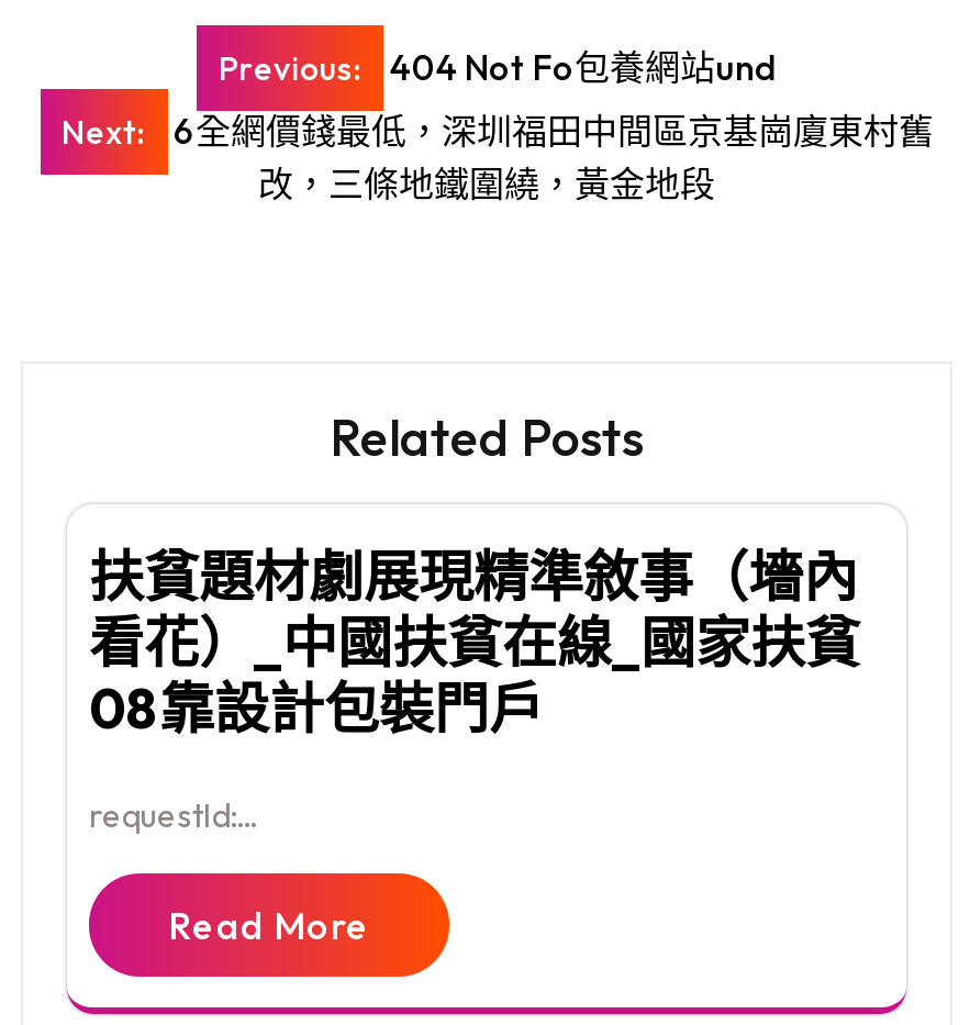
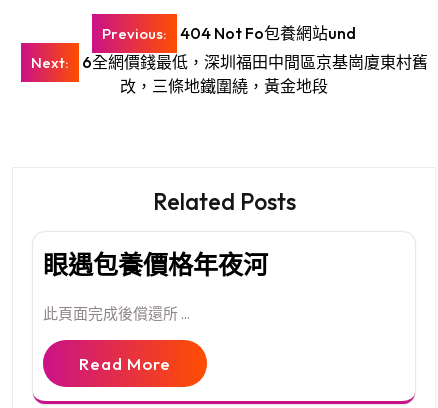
[89,541,860,743] 扶貧題材劇展現精準敘事（墻內 | 看花）_中國扶貧在線_國家扶貧 | 08靠設計包裝門戶 -> [43,249,268,281] 眼遇包養價格年夜河
[89,794,256,835] requestId:... -> [43,304,190,323] 此頁面完成後償還所 ...

